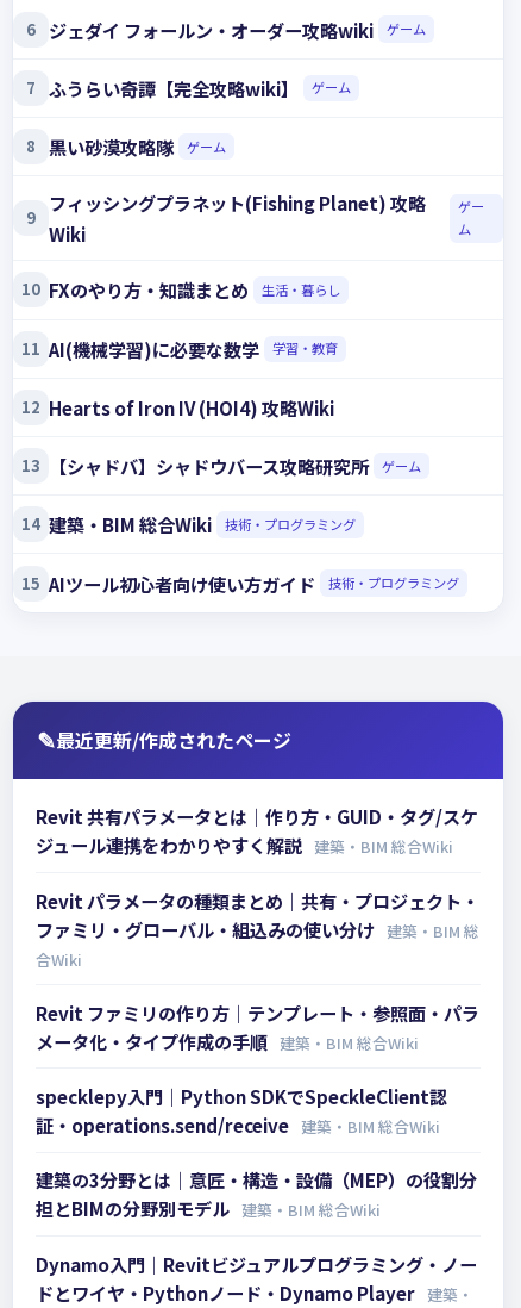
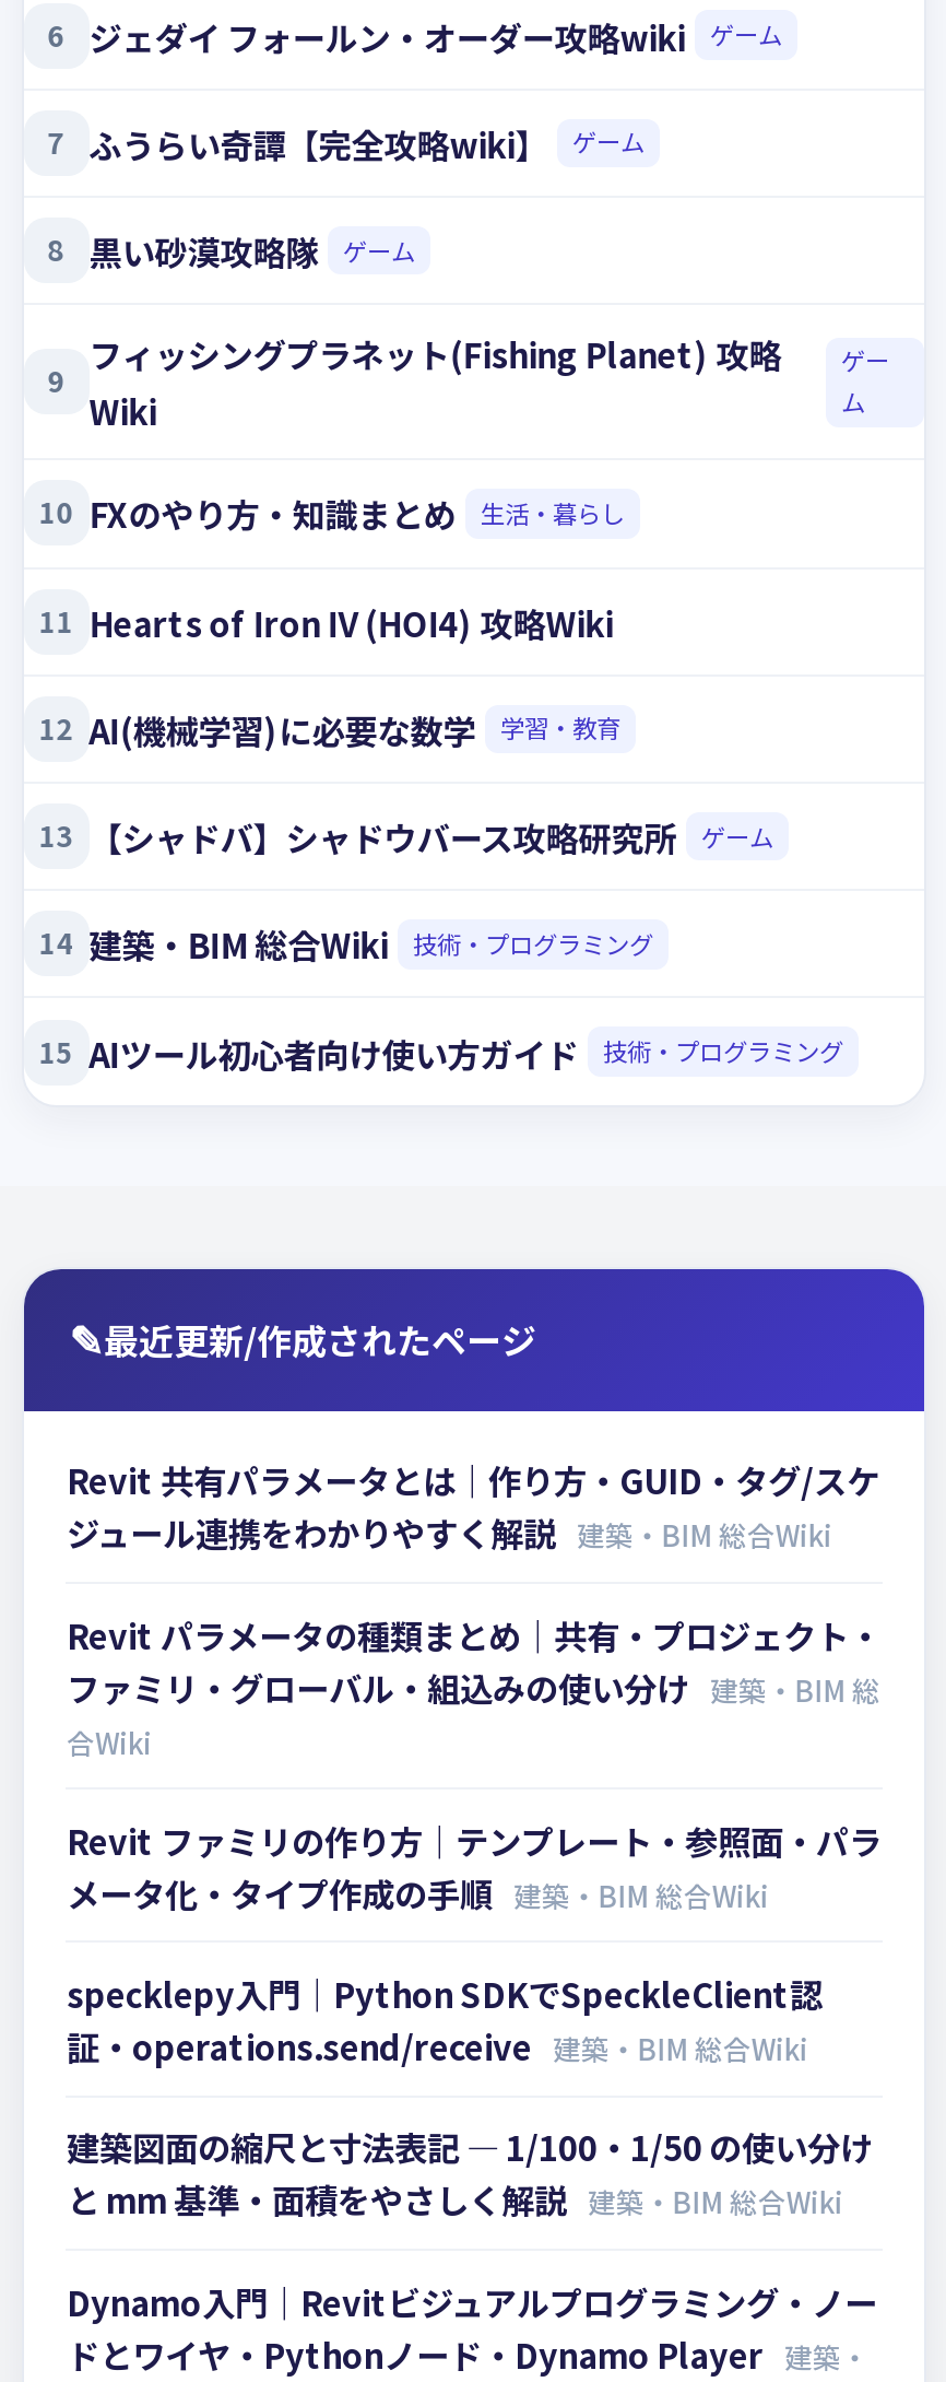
[21,336,259,362] 11 AI(機械学習)に必要な数学 -> [39,597,613,753] 11 Hearts of Iron IV (HOI4) 攻略Wiki | 12 AI(機械学習)に必要な数学
moved [272,339,338,358] -> [500,710,620,745]: 学習・教育
[21,394,334,420] 12 Hearts of Iron IV (HOI4) 攻略Wiki -> none
[36,1166,478,1221] 建築の3分野とは｜意匠・構造・設備（MEP）の役割分 | 担とBIMの分野別モデル 建築・BIM 総合Wiki -> [67,2122,873,2223] 建築図面の縮尺と寸法表記 — 1/100・1/50 の使い分け | と mm 基準・面積をやさしく解説 建築・BIM 総合Wiki

